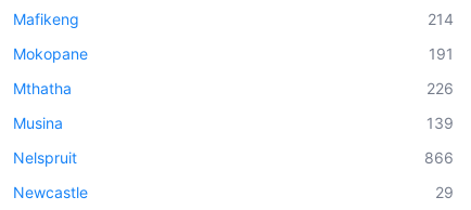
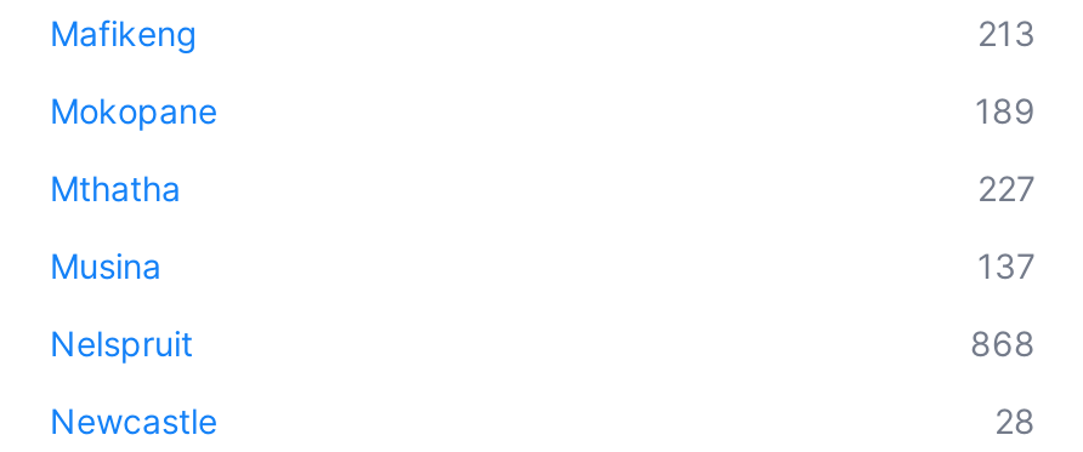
[428,10,454,28] 214 -> [977,12,1036,53] 213
[429,44,454,63] 191 -> [975,89,1036,131] 189
[427,79,454,97] 226 -> [977,167,1036,208] 227
[427,114,454,132] 139 -> [977,245,1036,286] 137
[424,148,454,167] 866 -> [970,322,1036,363] 868
[435,183,454,201] 29 -> [994,400,1036,441] 28

